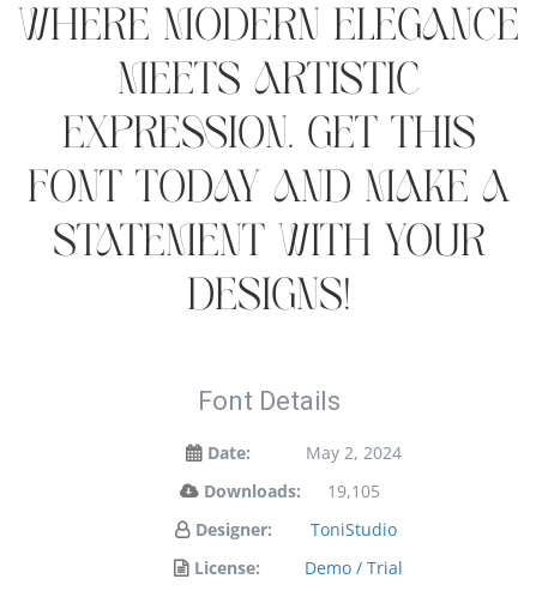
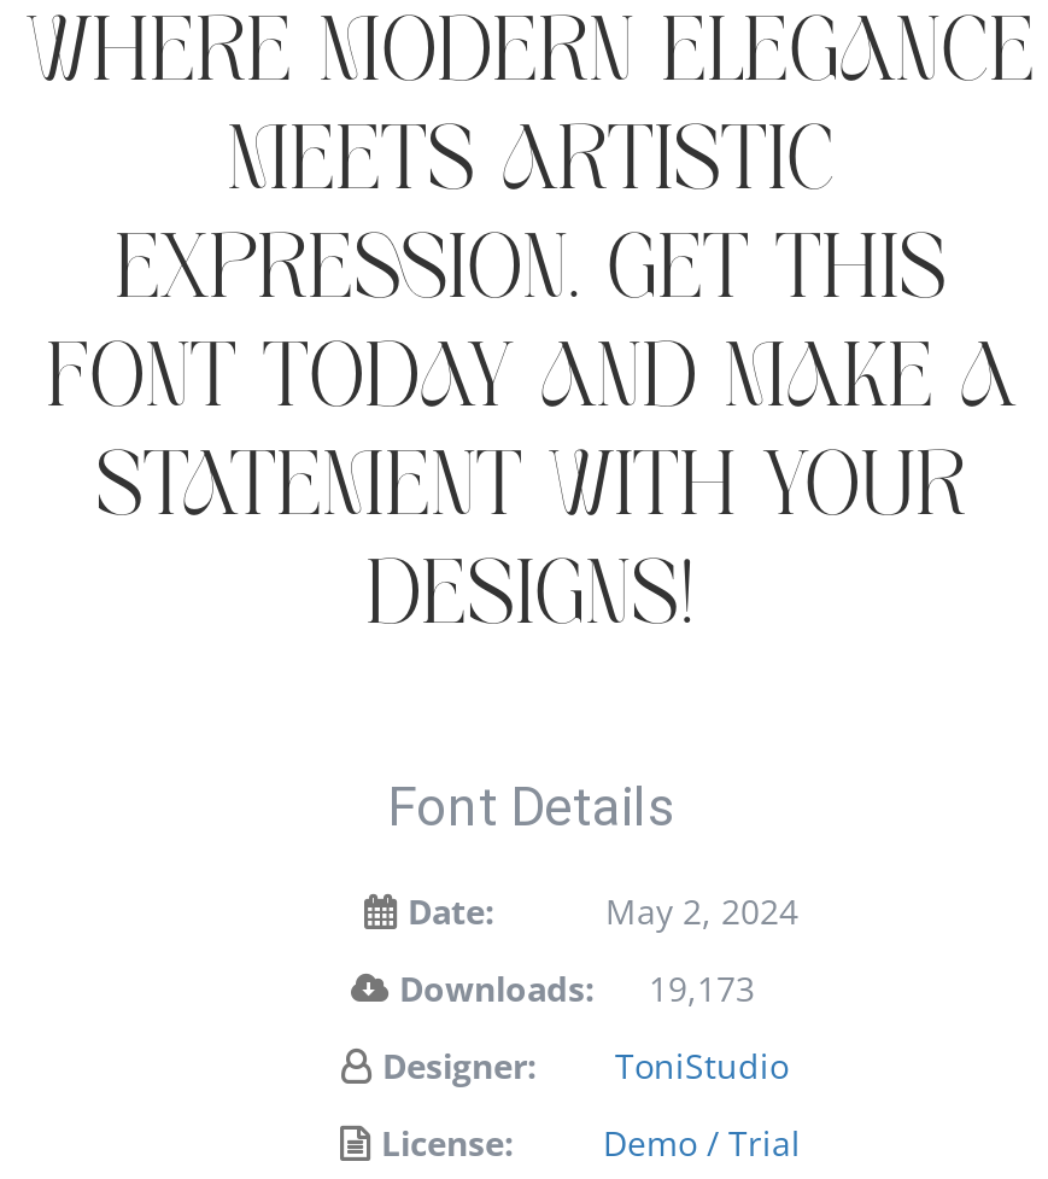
[203,480,380,502] Downloads: 19,105 -> [399,965,755,1011] Downloads: 19,173

